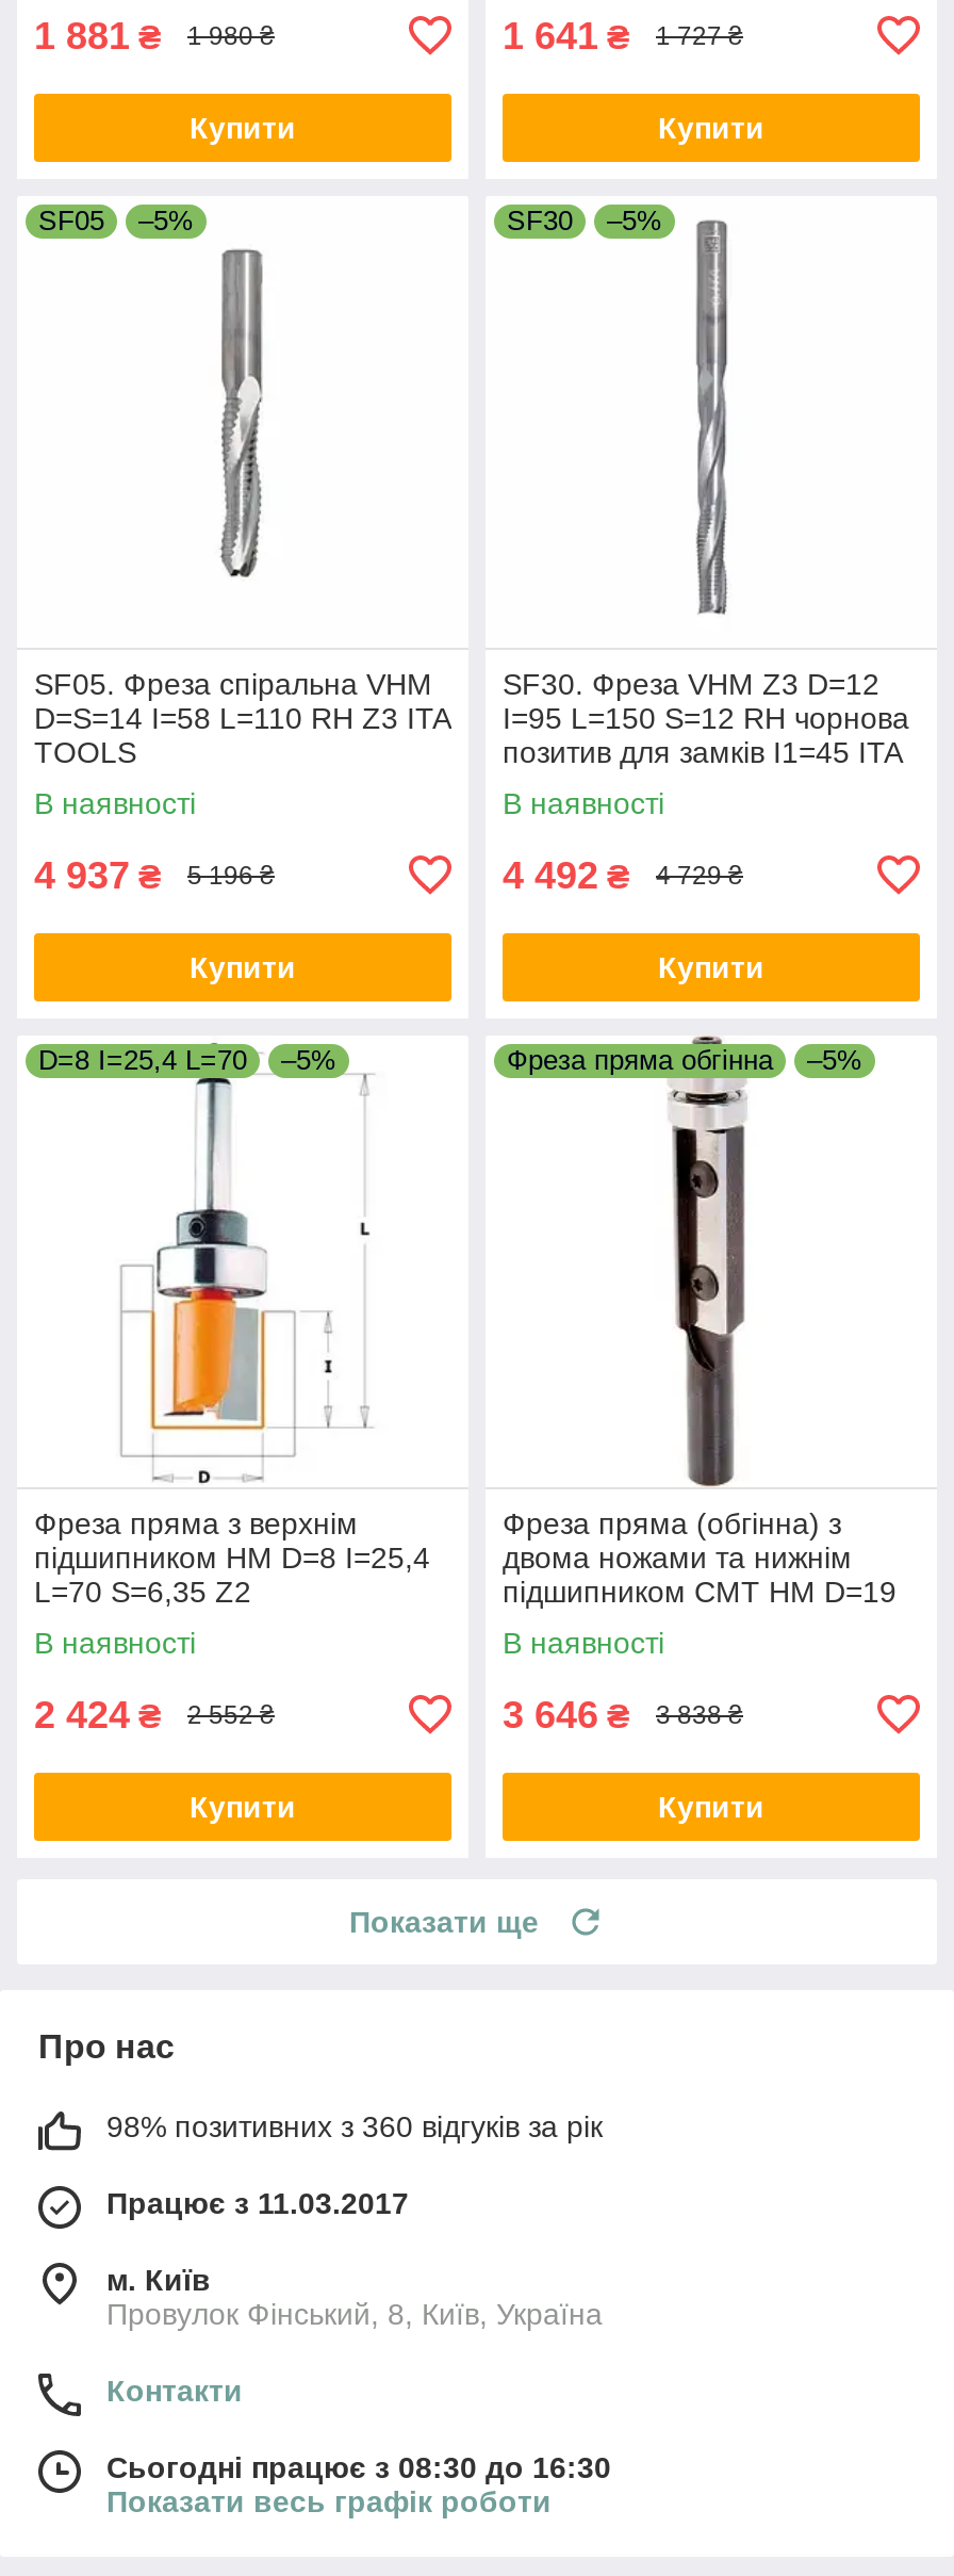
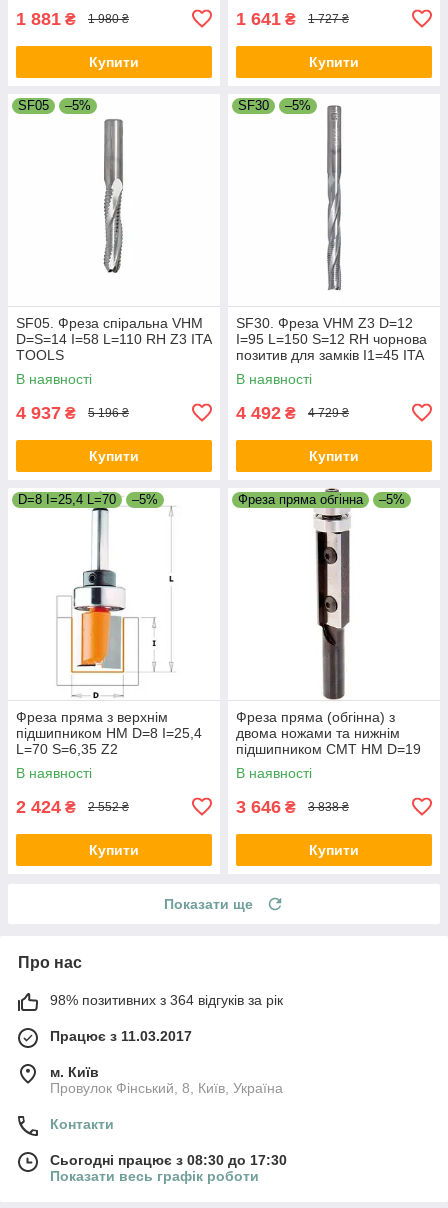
[106,2109,603,2143] 98% позитивних з 360 відгуків за рік -> [50,992,283,1008] 98% позитивних з 364 відгуків за рік
[106,2450,611,2484] Сьогодні працює з 08:30 до 16:30 -> [50,1152,287,1168] Сьогодні працює з 08:30 до 17:30

